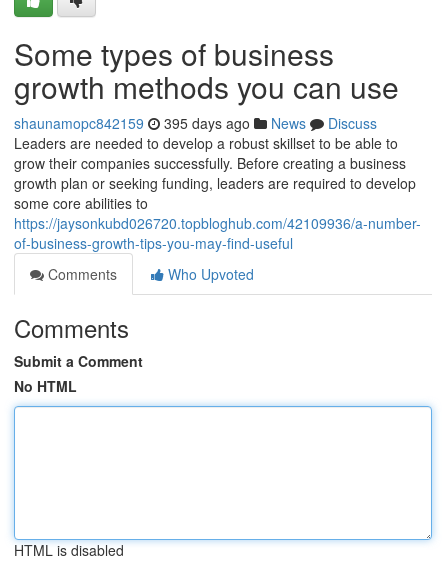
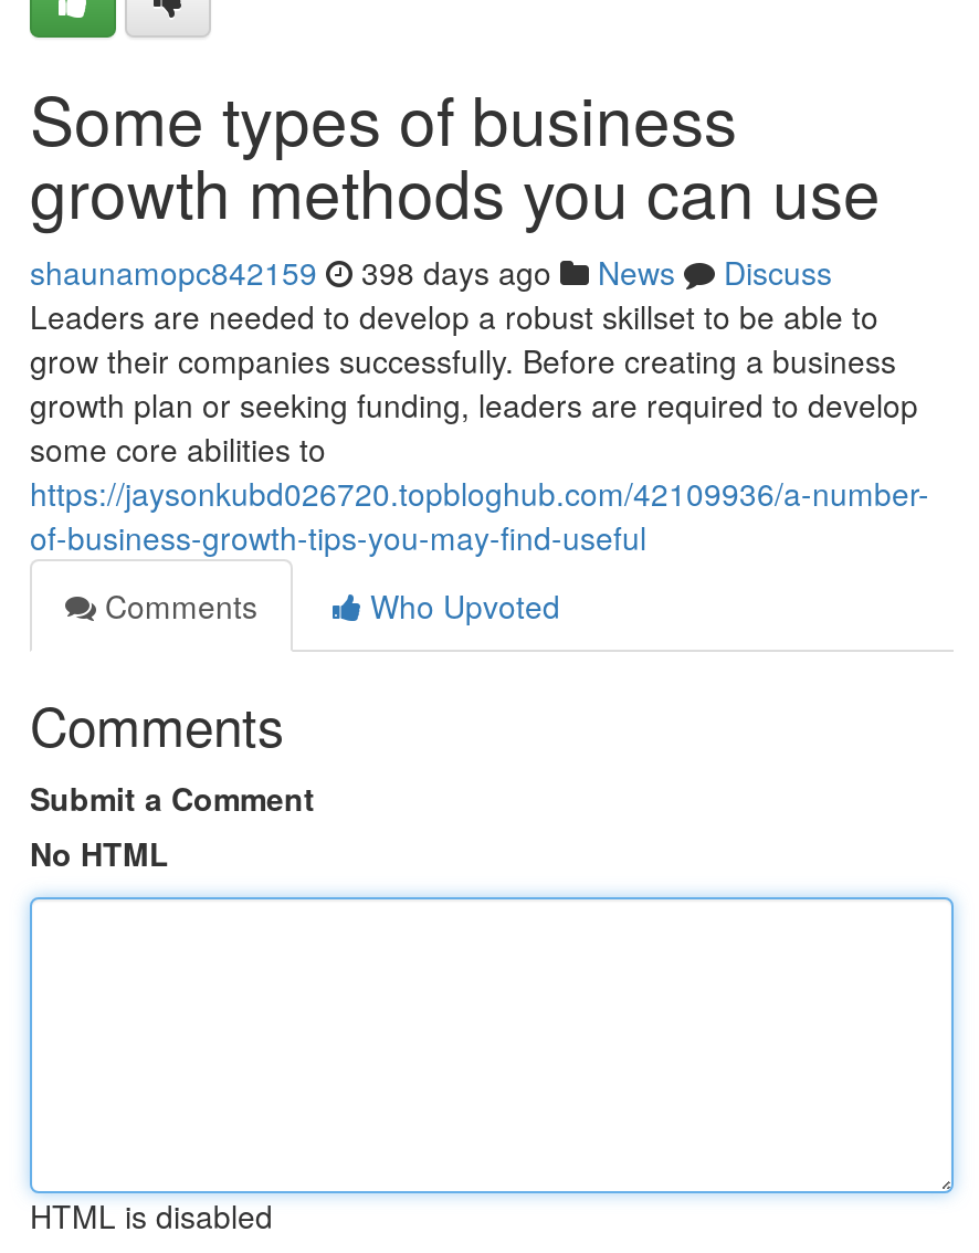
[14,113,377,133] shaunamopc842159 395 days ago News Discuss -> [30,250,832,294] shaunamopc842159 398 days ago News Discuss

